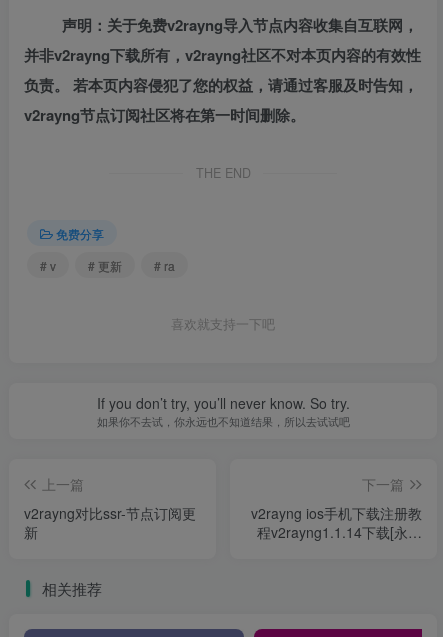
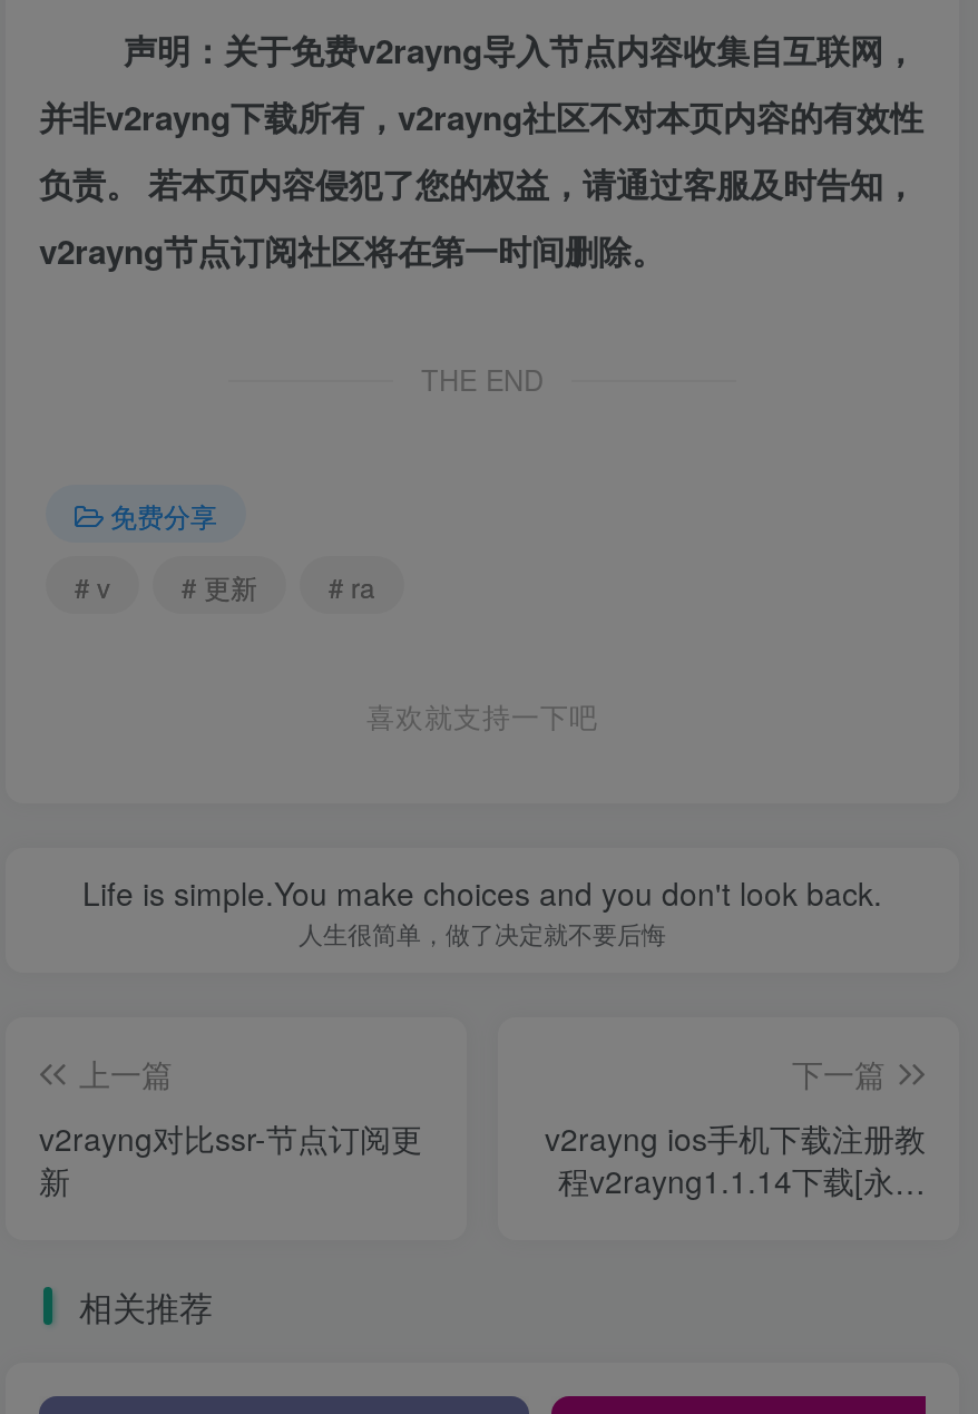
[96,393,349,429] If you don’t try, you’ll never know. So try. | 如果你不去试，你永远也不知道结果，所以去试试吧 -> [82,871,882,951] Life is simple.You make choices and you don't look back. | 人生很简单，做了决定就不要后悔

